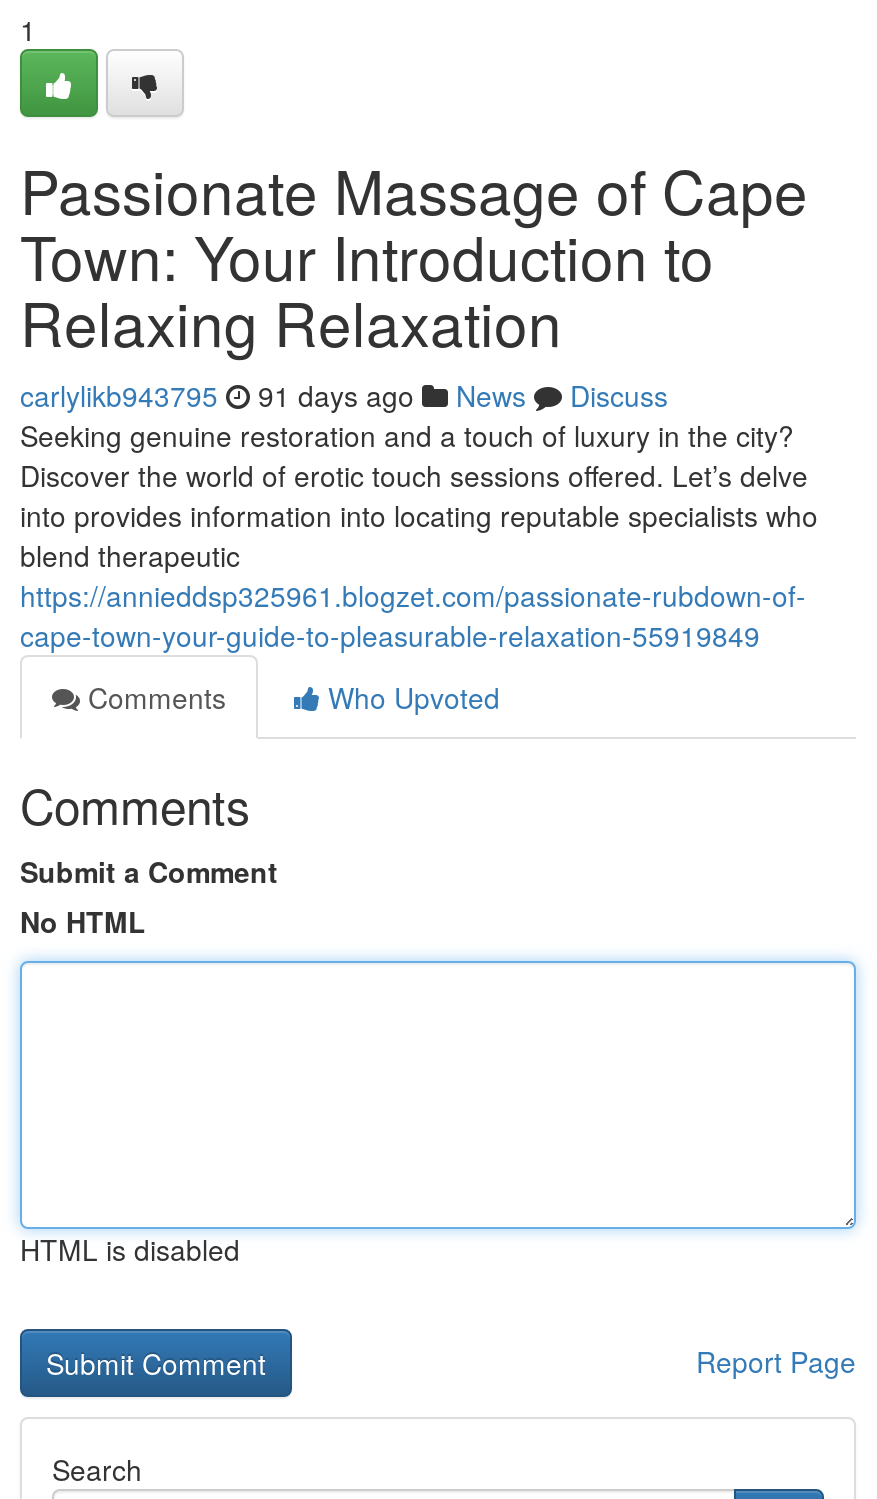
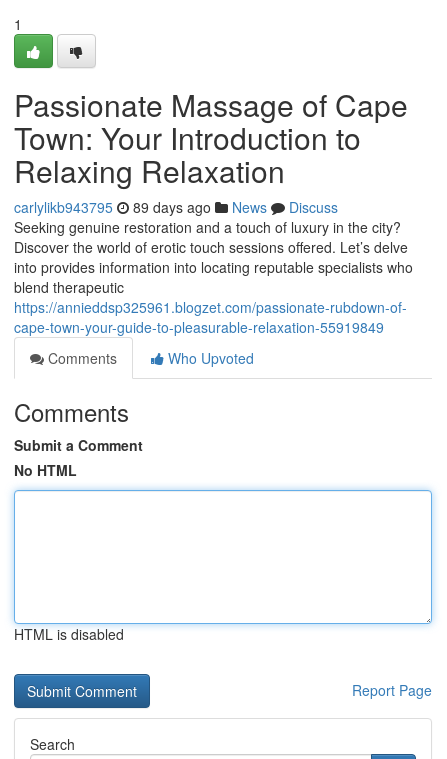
[20,375,668,415] carlylikb943795 91 days ago News Discuss -> [14,197,338,217] carlylikb943795 89 days ago News Discuss

